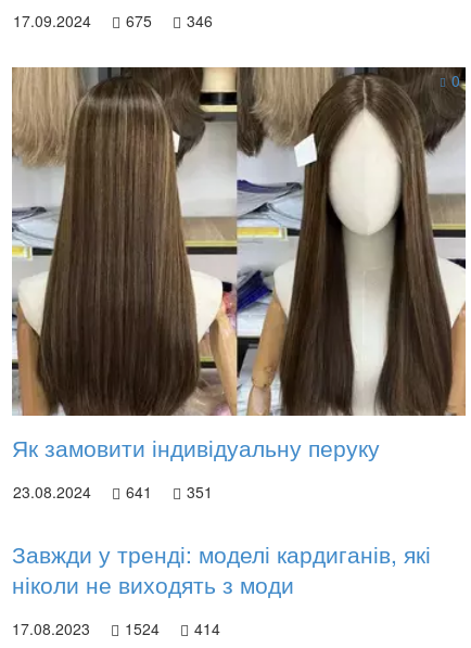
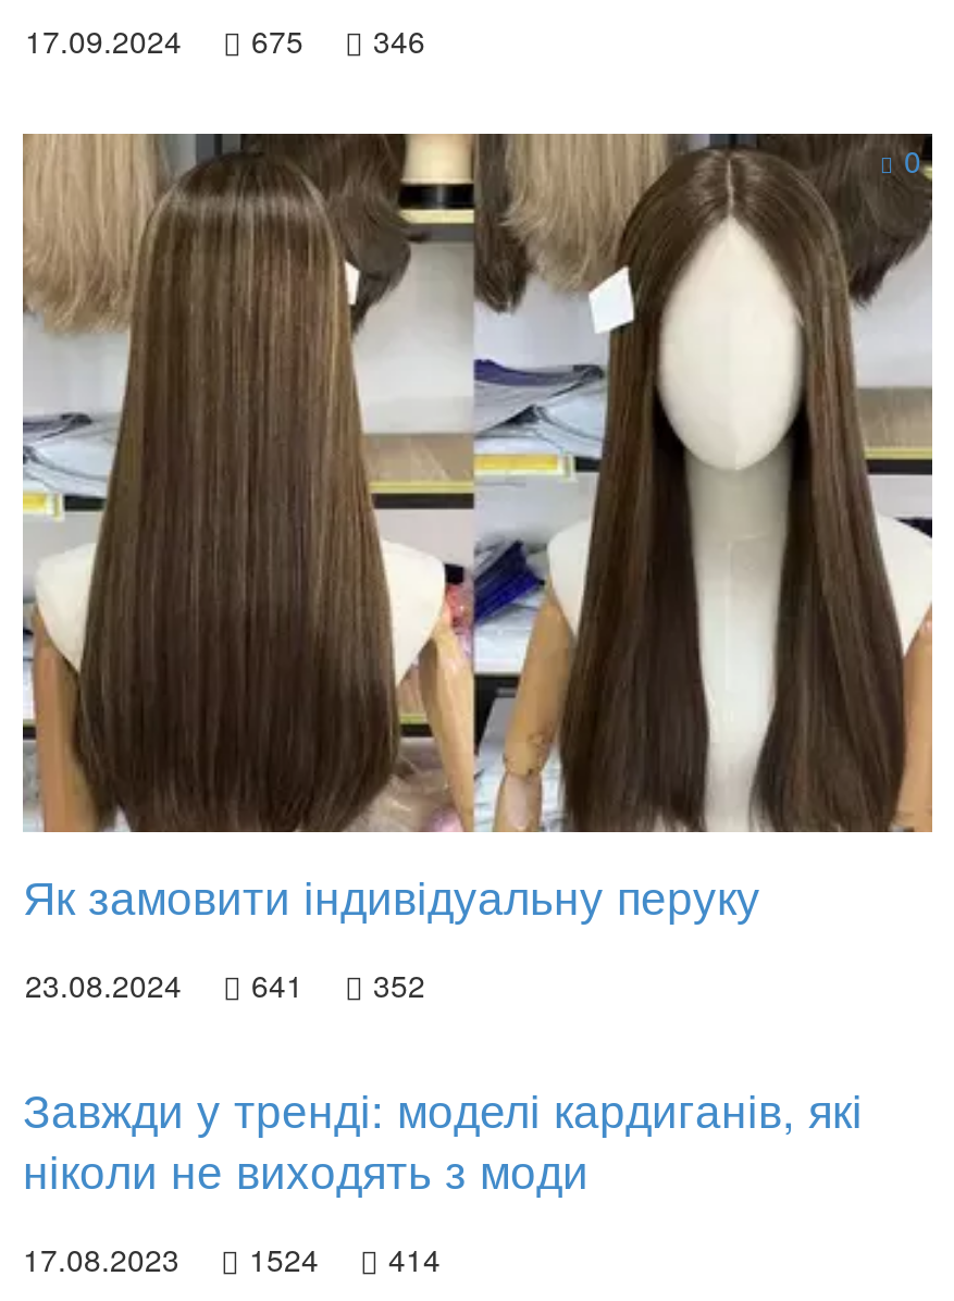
[13,481,213,503] 23.08.2024 641 351 -> [25,964,425,1007] 23.08.2024 641 352

